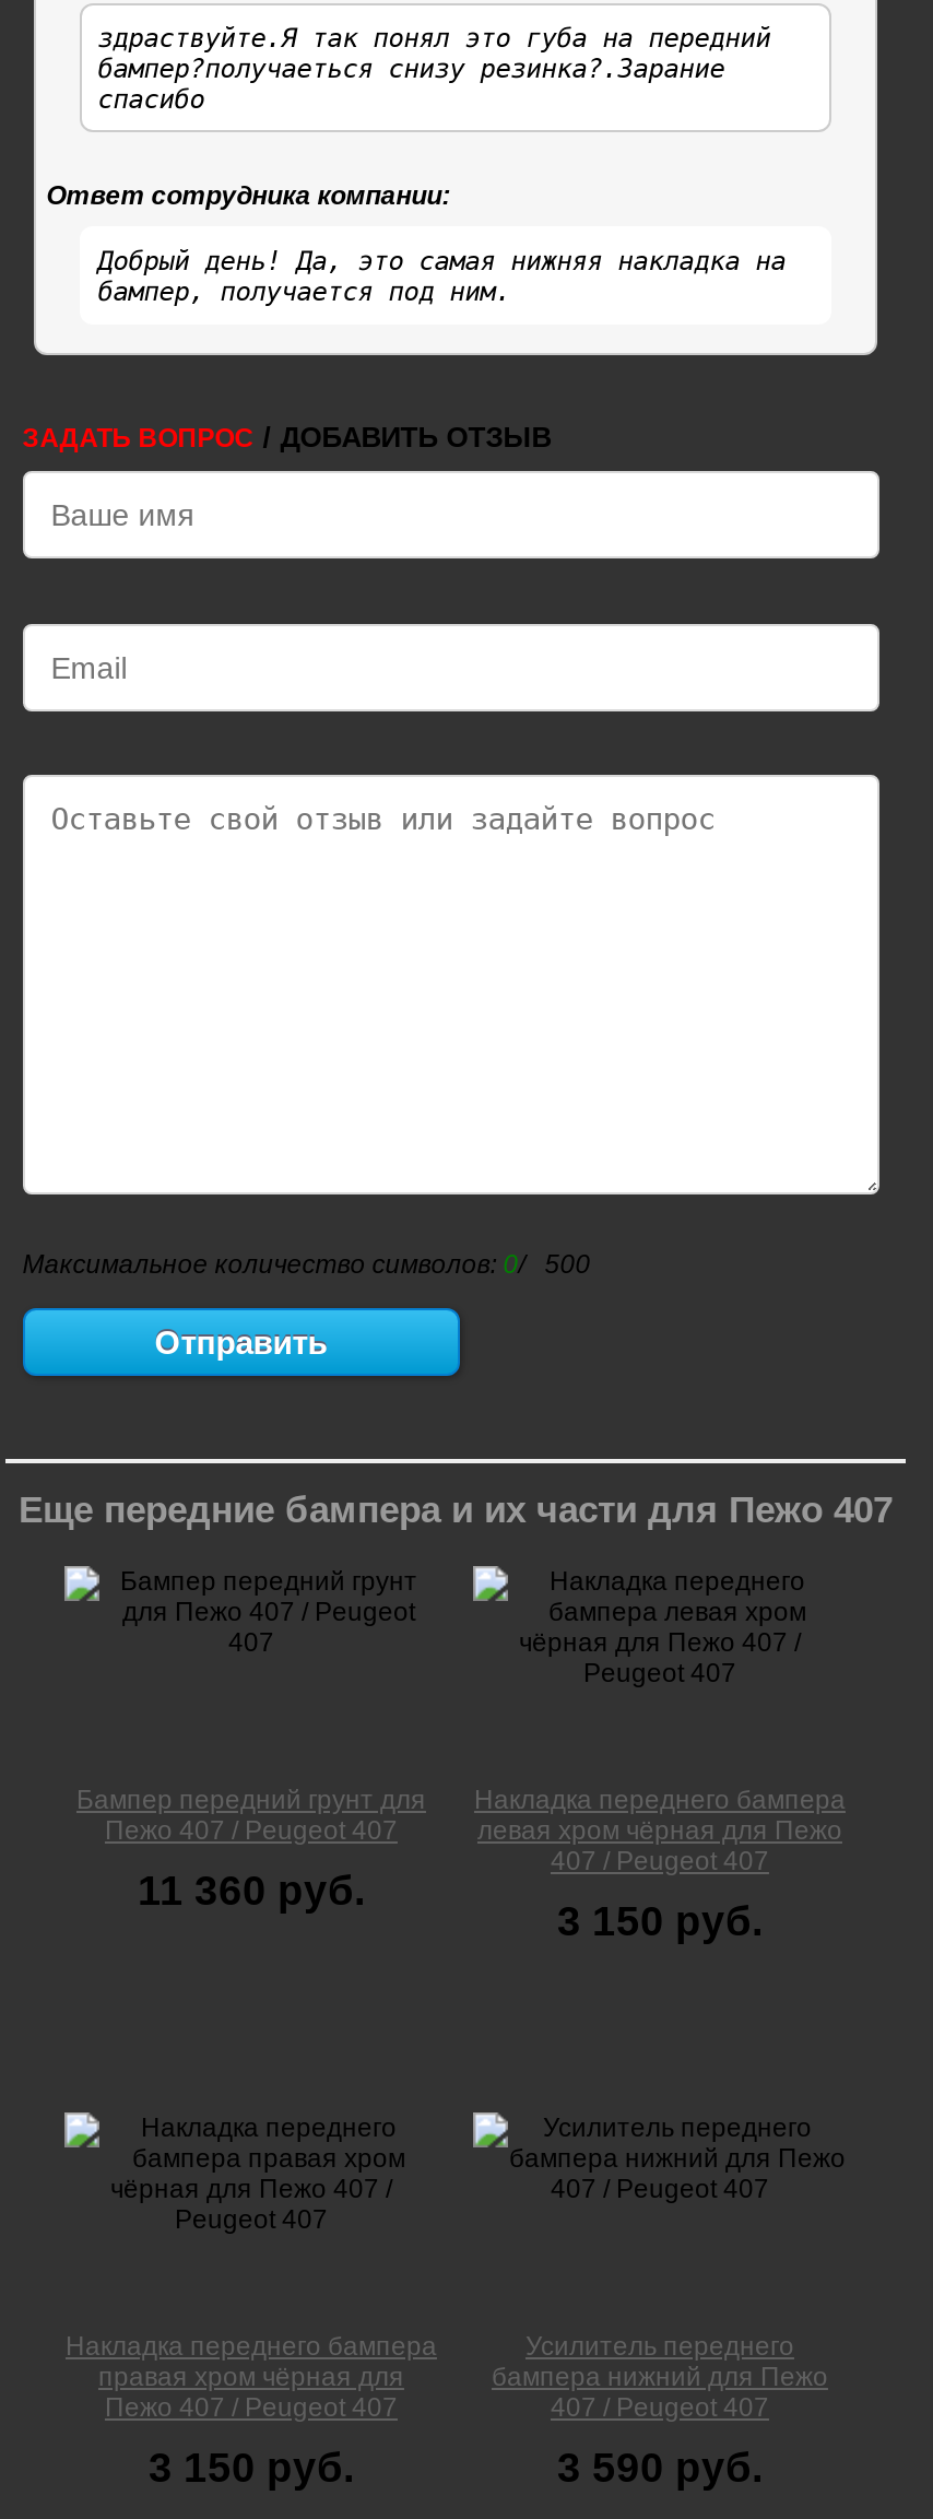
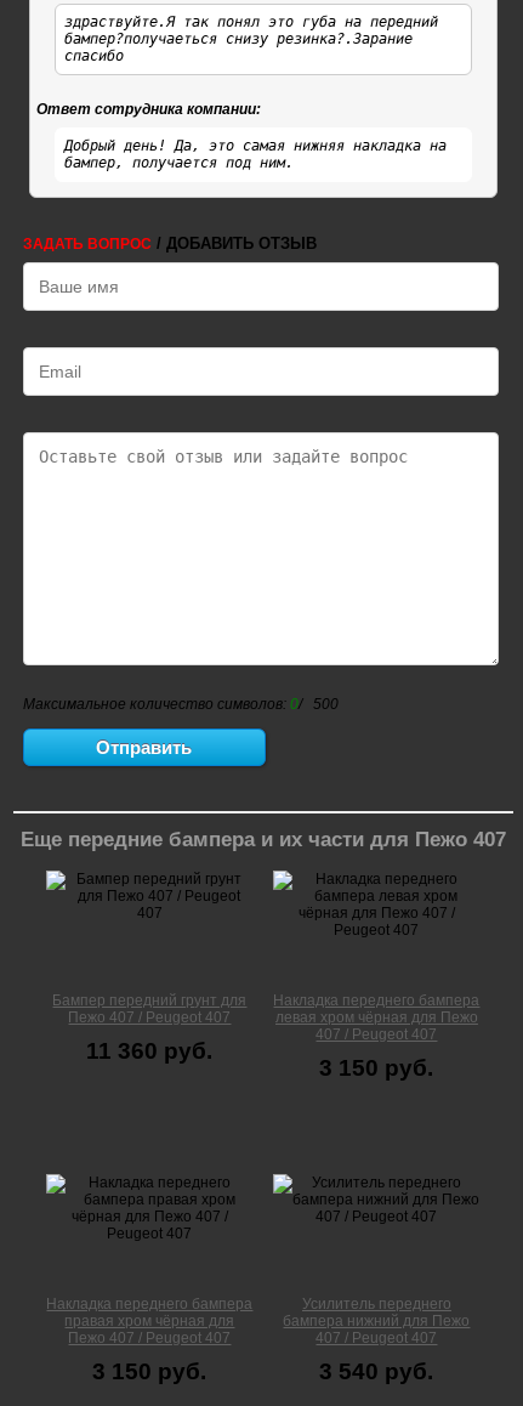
[557,2446,763,2491] 3 590 руб. -> [320,1359,434,1385] 3 540 руб.

